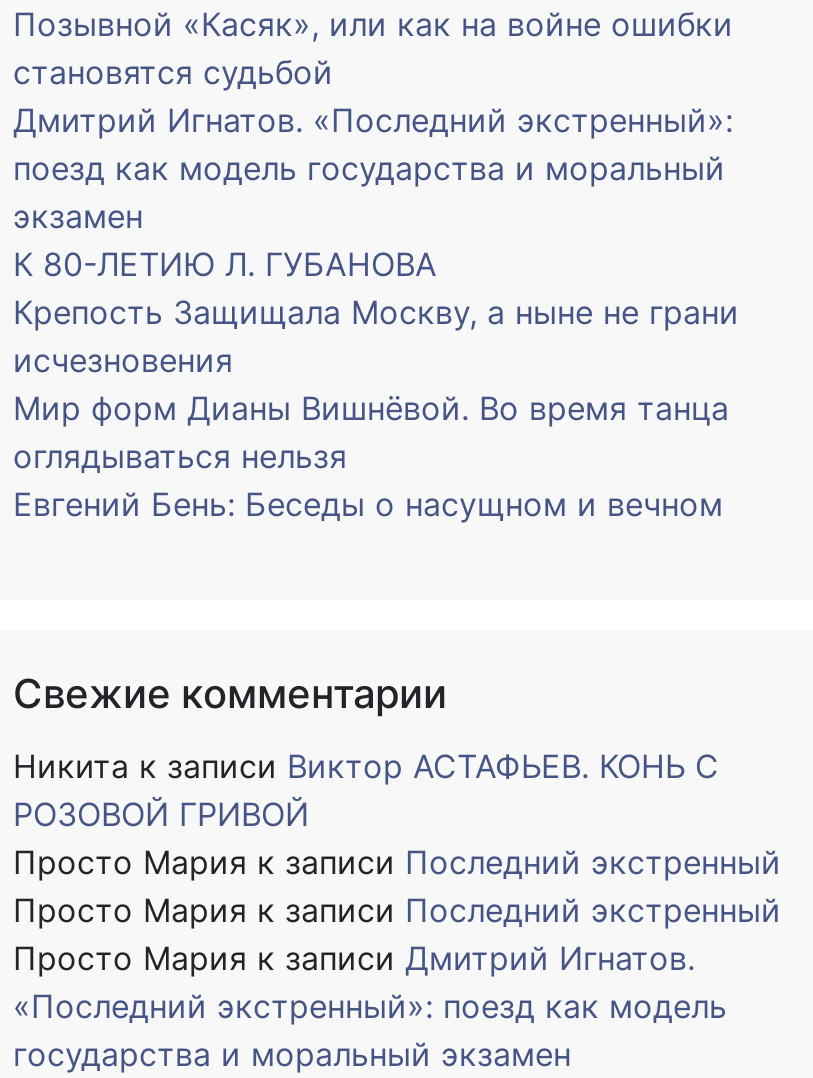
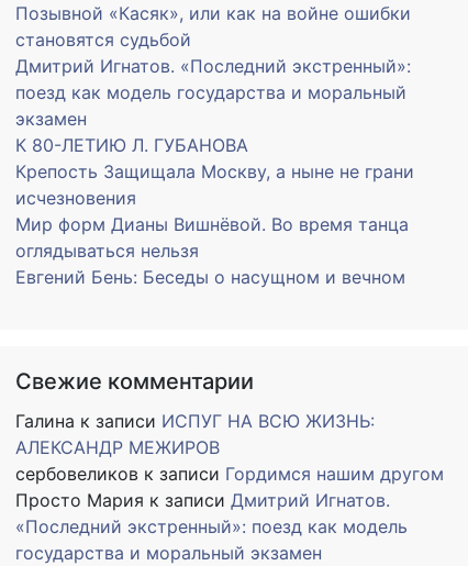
[13,747,781,931] Никита к записи Виктор АСТАФЬЕВ. КОНЬ С | РОЗОВОЙ ГРИВОЙ | Просто Мария к записи Последний экстренный | Просто Мария к записи Последний экстренный -> [15,410,444,485] Галина к записи ИСПУГ НА ВСЮ ЖИЗНЬ: | АЛЕКСАНДР МЕЖИРОВ | сербовеликов к записи Гордимся нашим другом

